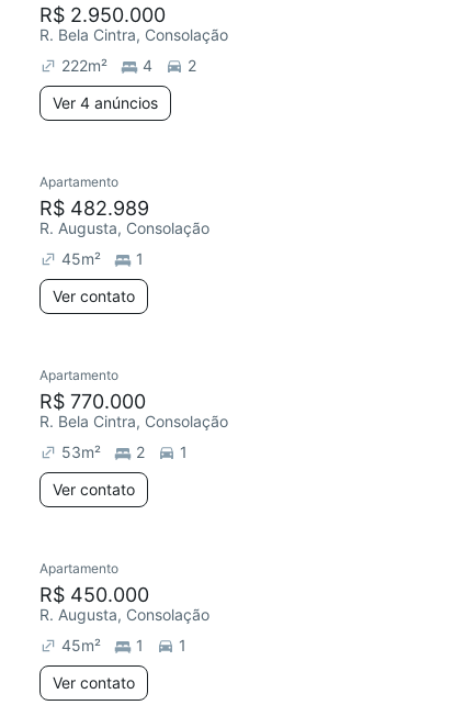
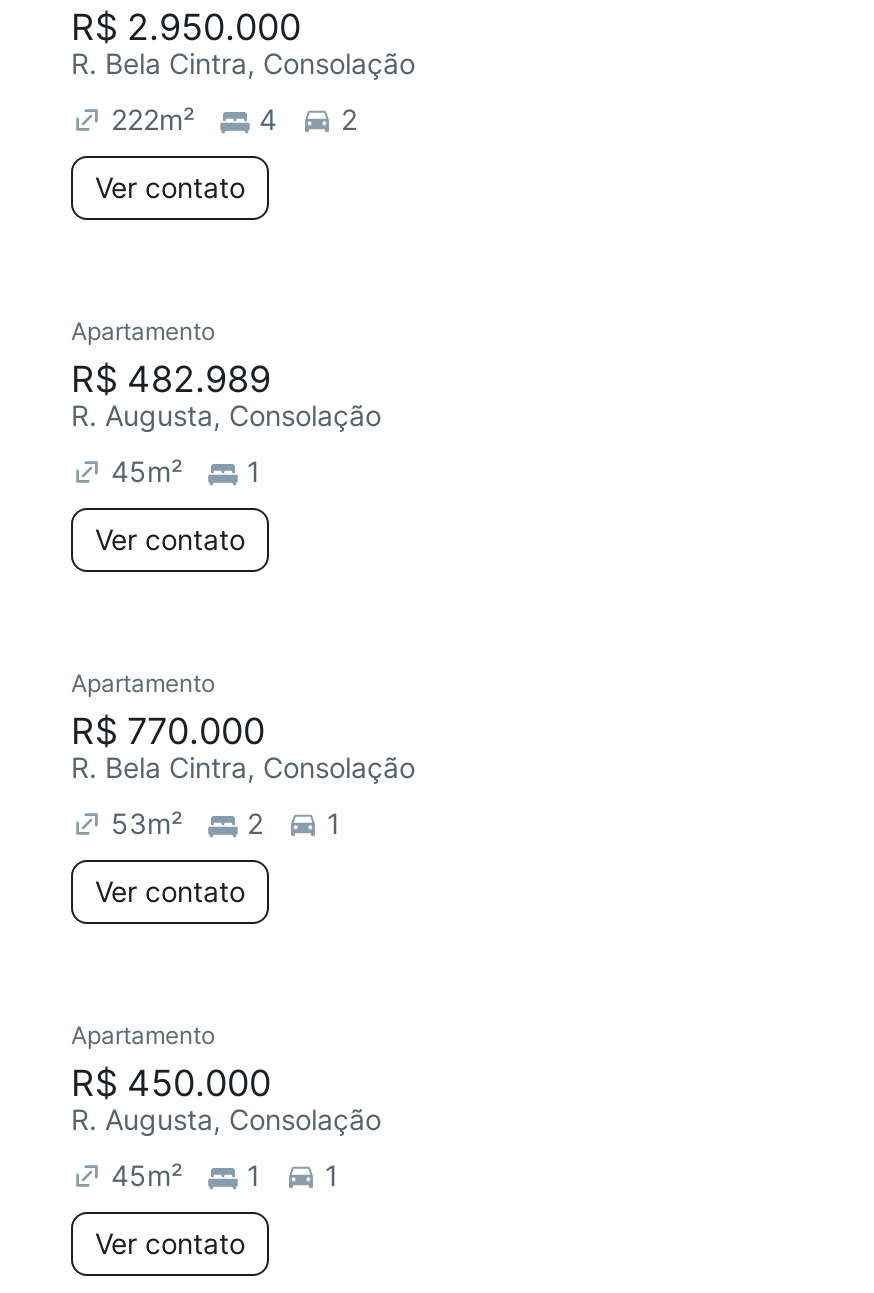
[53,93,158,112] Ver 4 anúncios -> [95,170,245,204] Ver contato

